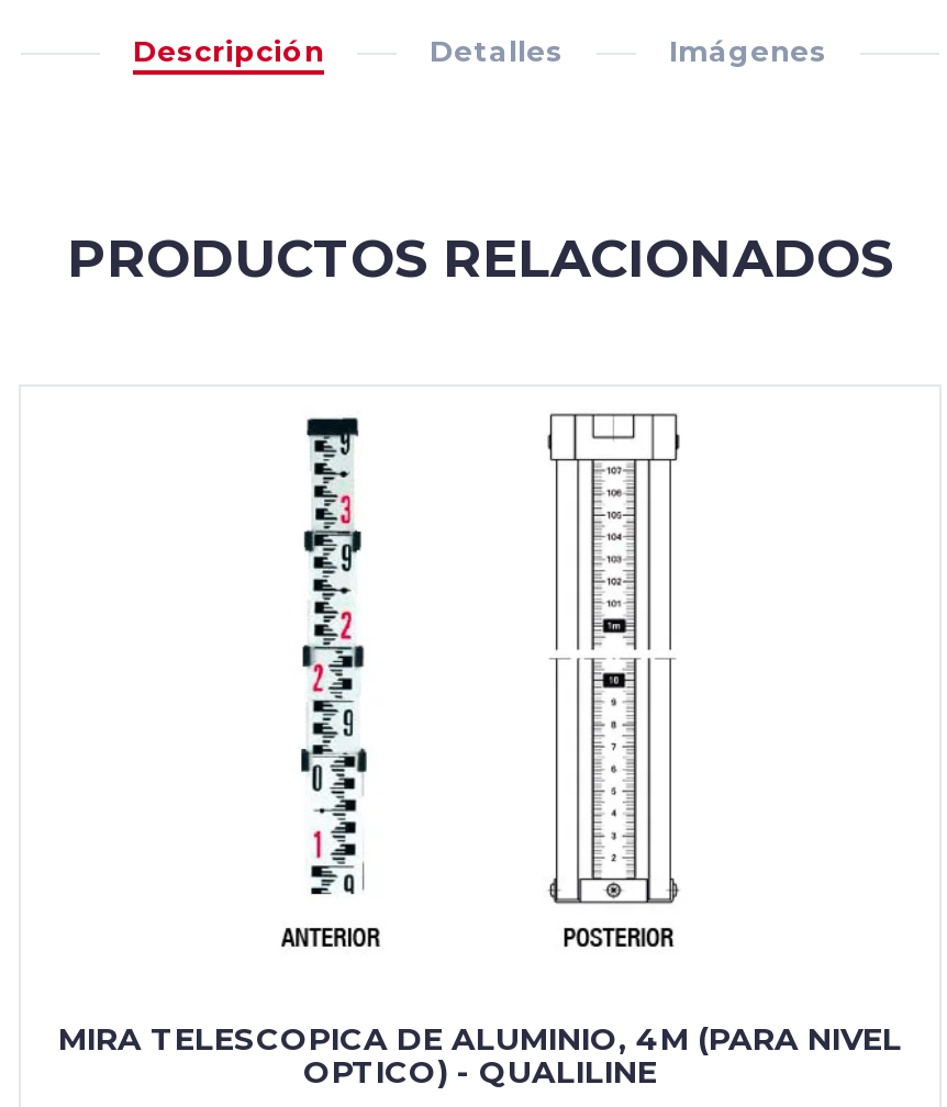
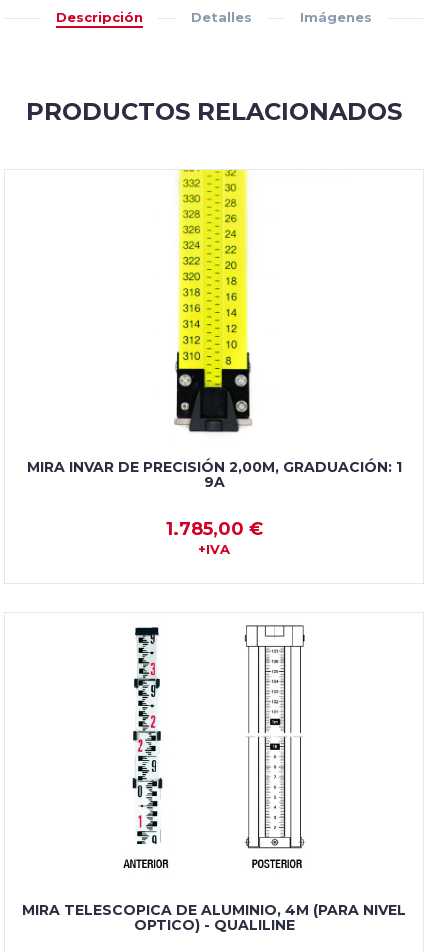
none -> [26,169,401,557] [image] | MIRA INVAR DE PRECISIÓN 2,00M, GRADUACIÓN: 1 | 9A | 1.785,00 € | +IVA

